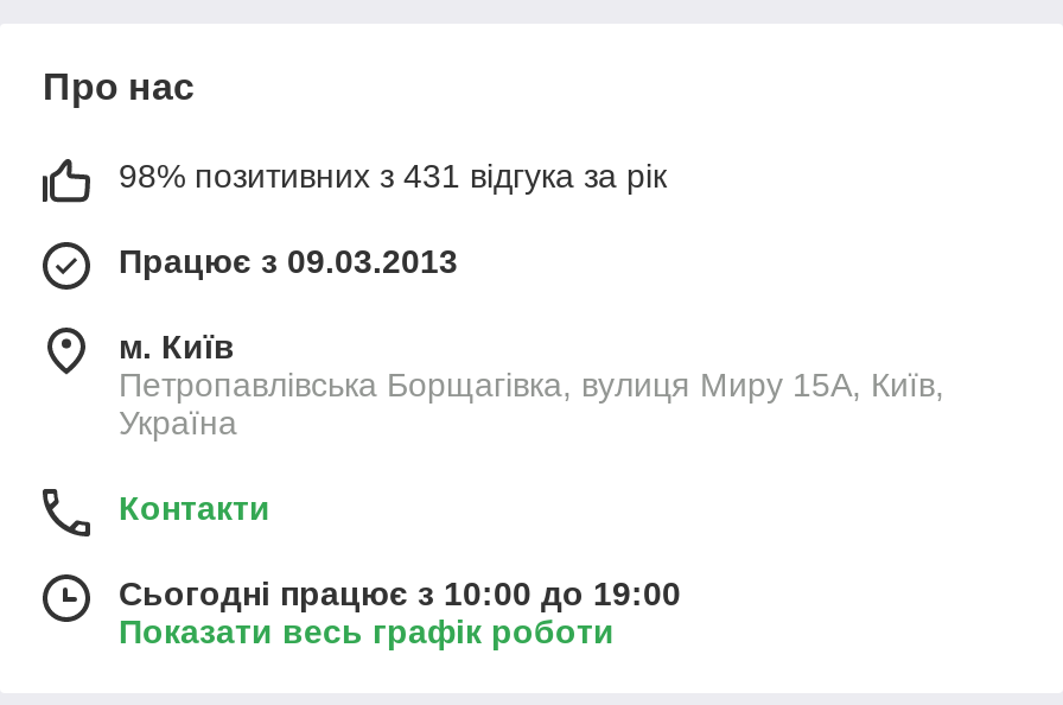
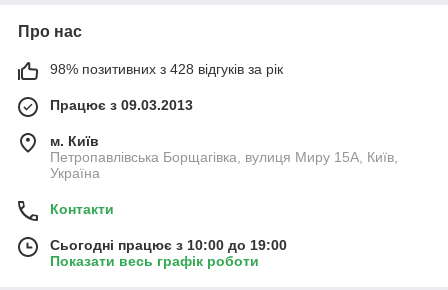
[119,156,667,194] 98% позитивних з 431 відгука за рік -> [50,61,283,77] 98% позитивних з 428 відгуків за рік

